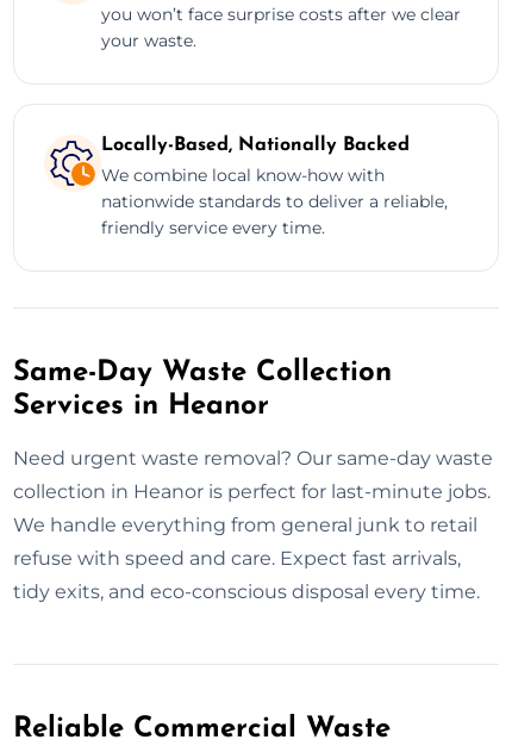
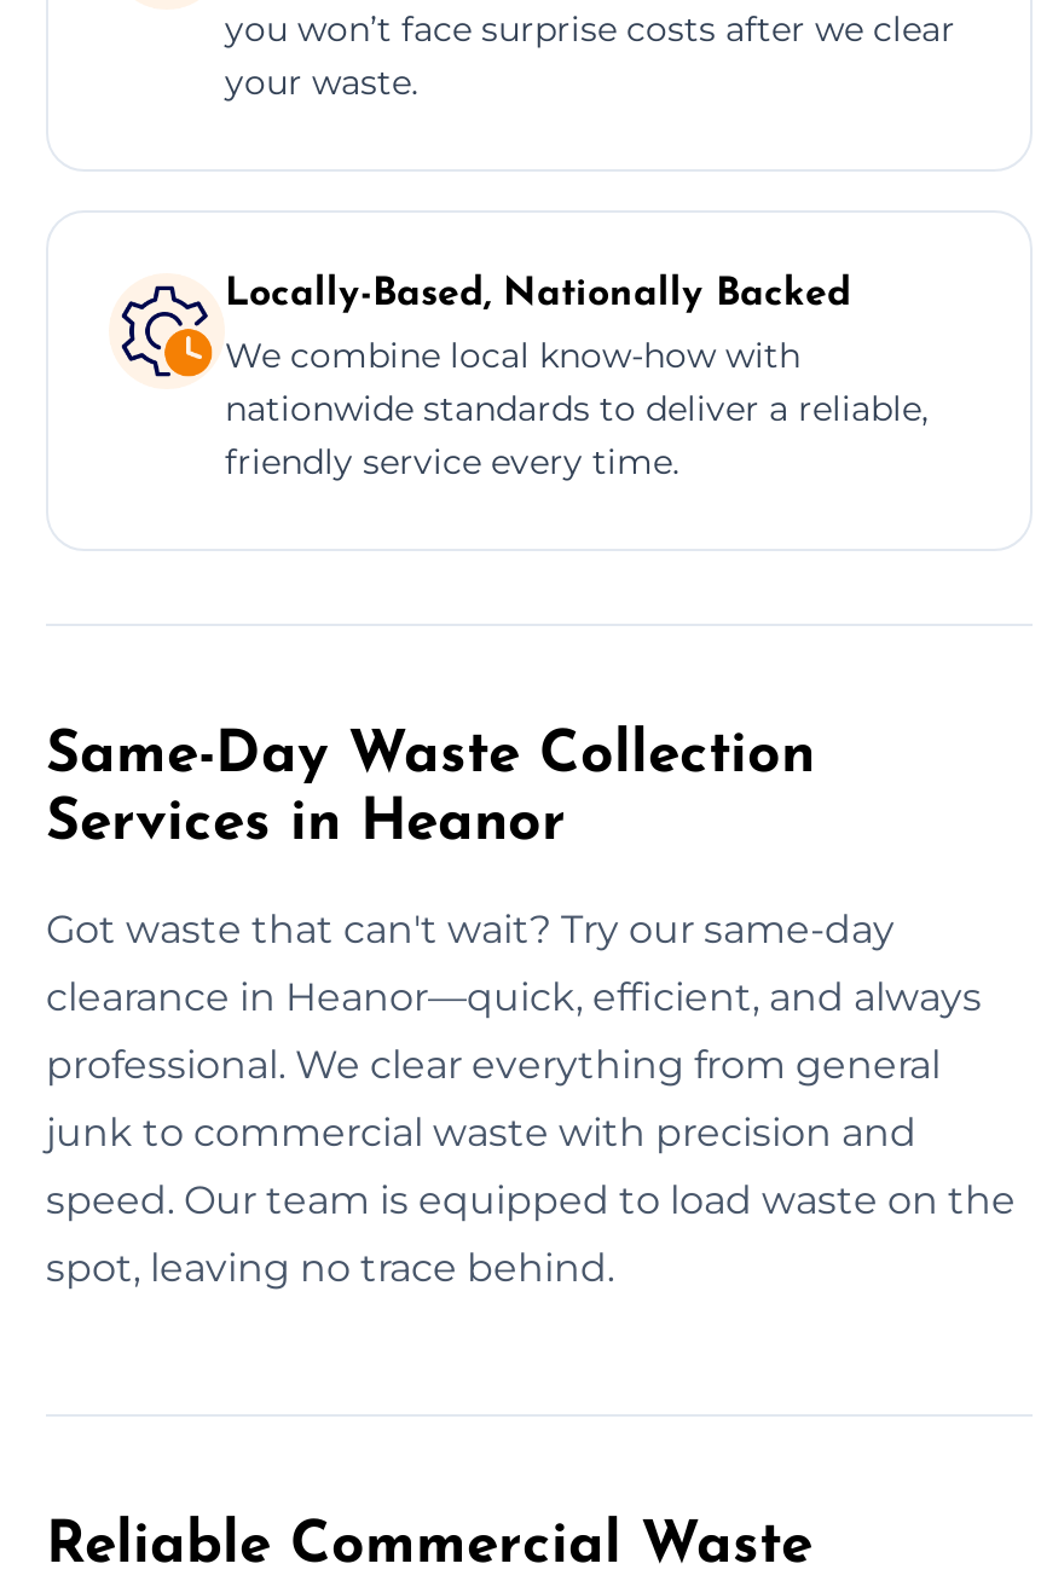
[13,447,493,603] Need urgent waste removal? Our same-day waste | collection in Heanor is perfect for last-minute jobs. | We handle everything from general junk to retail | refuse with speed and care. Expect fast arrivals, | tidy exits, and eco-conscious disposal every time. -> [46,906,1016,1290] Got waste that can't wait? Try our same-day | clearance in Heanor—quick, efficient, and always | professional. We clear everything from general | junk to commercial waste with precision and | speed. Our team is equipped to load waste on the | spot, leaving no trace behind.

